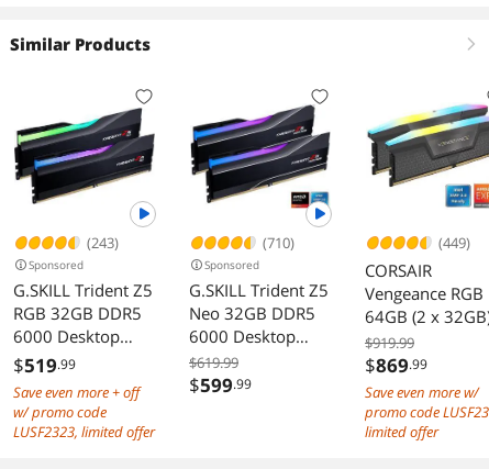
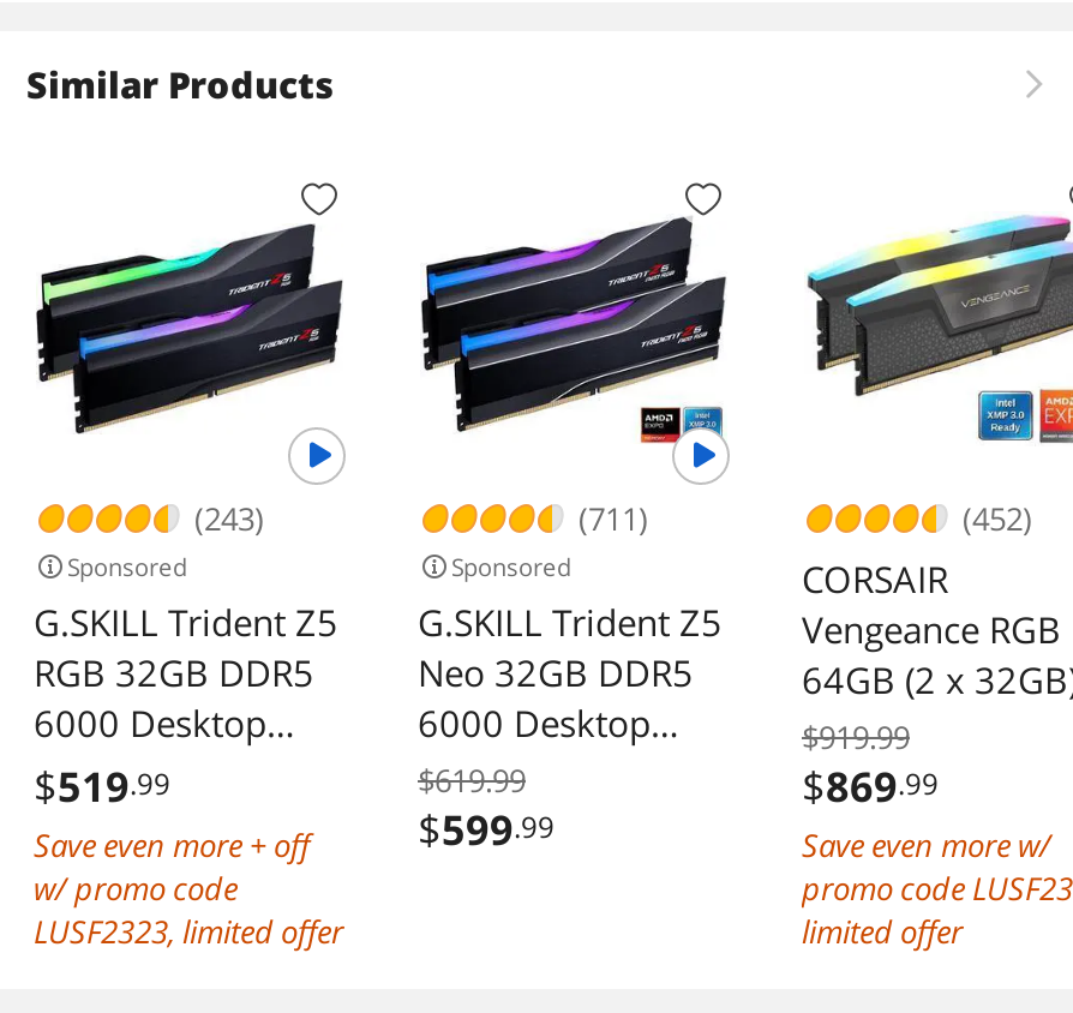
[263,233,294,253] (710) -> [579,497,648,540] (711)
[438,233,470,253] (449) -> [963,497,1032,540] (452)

